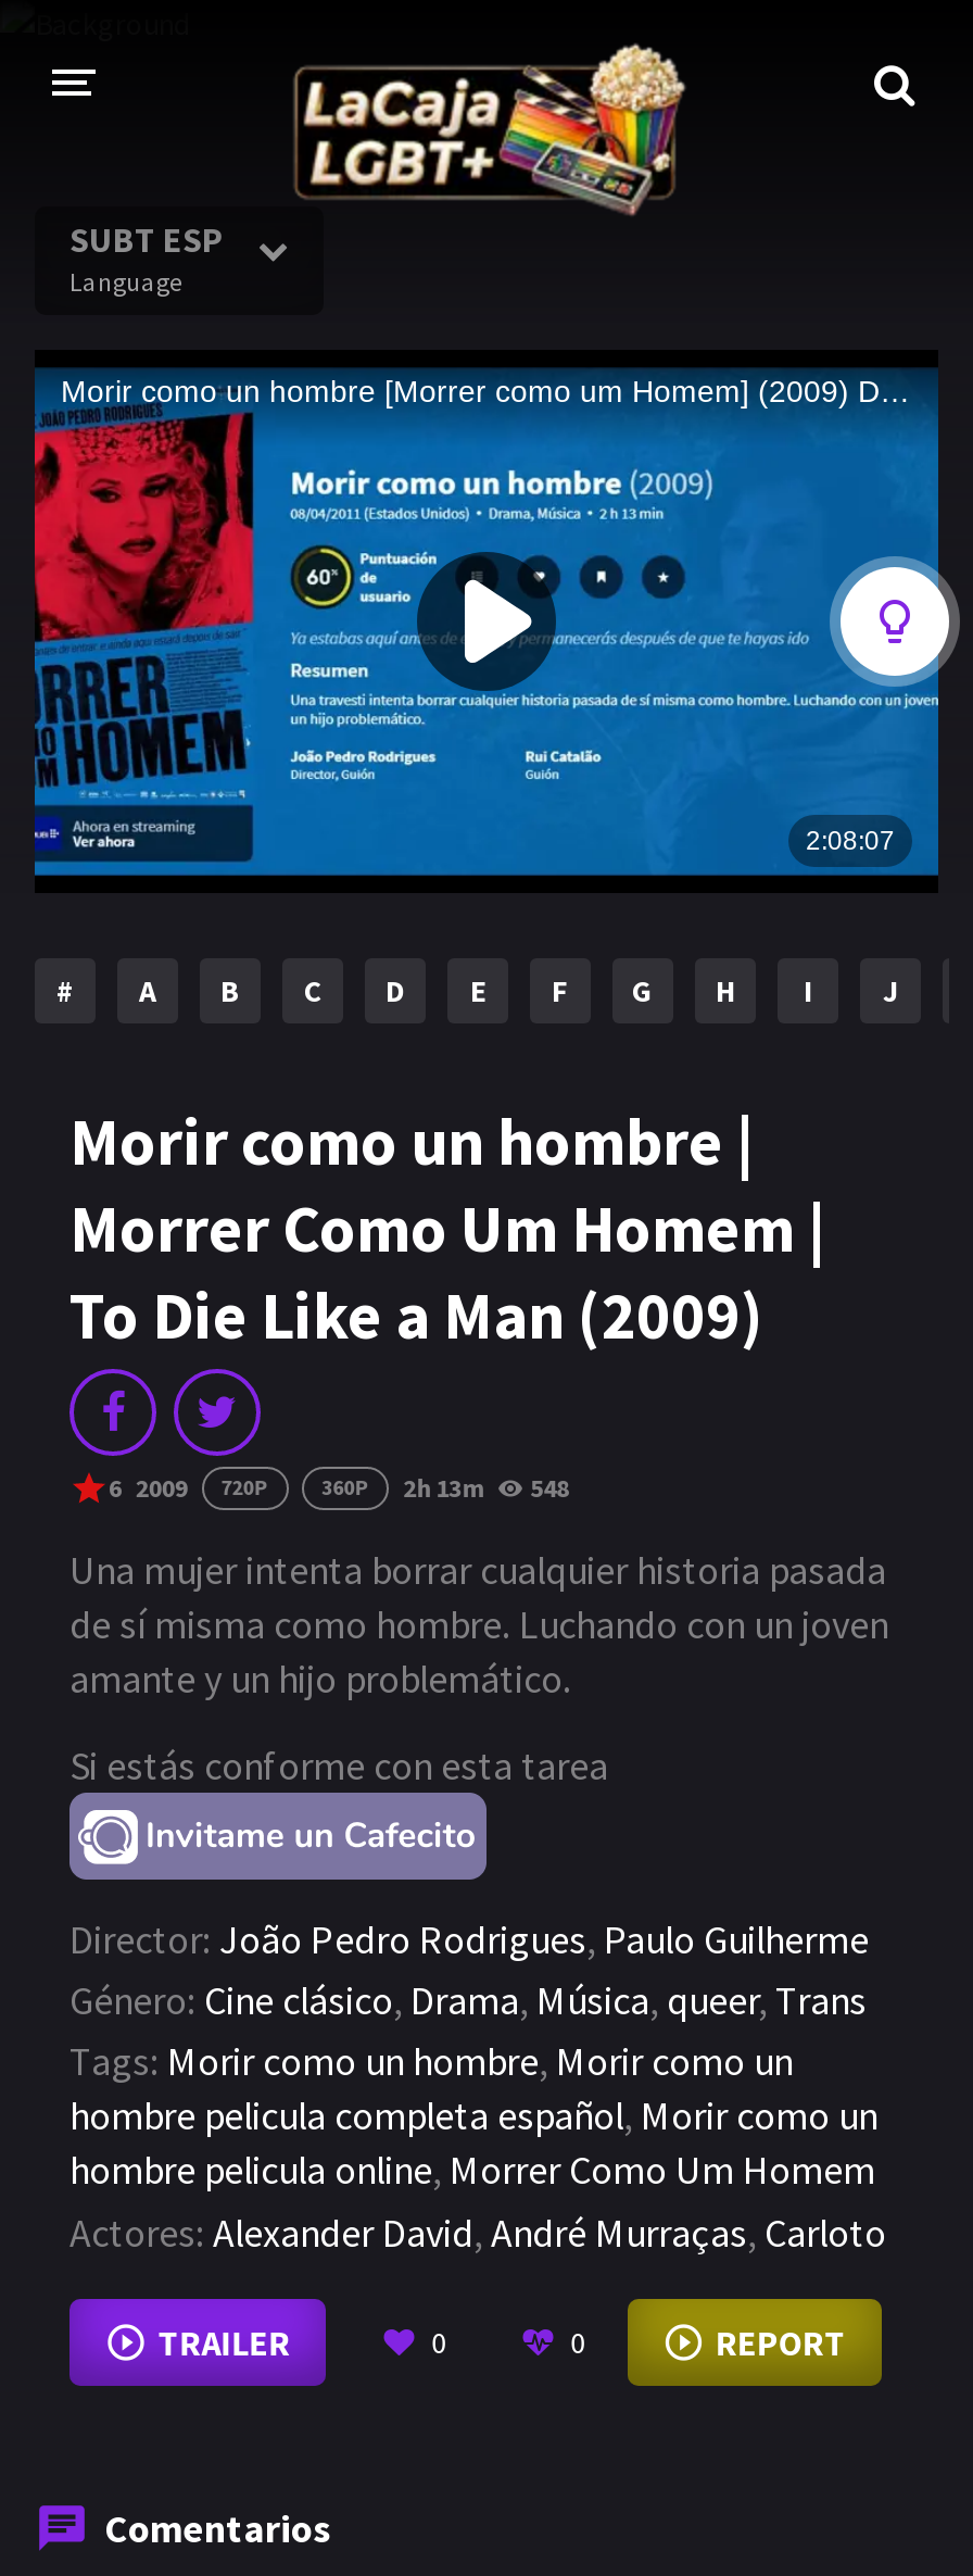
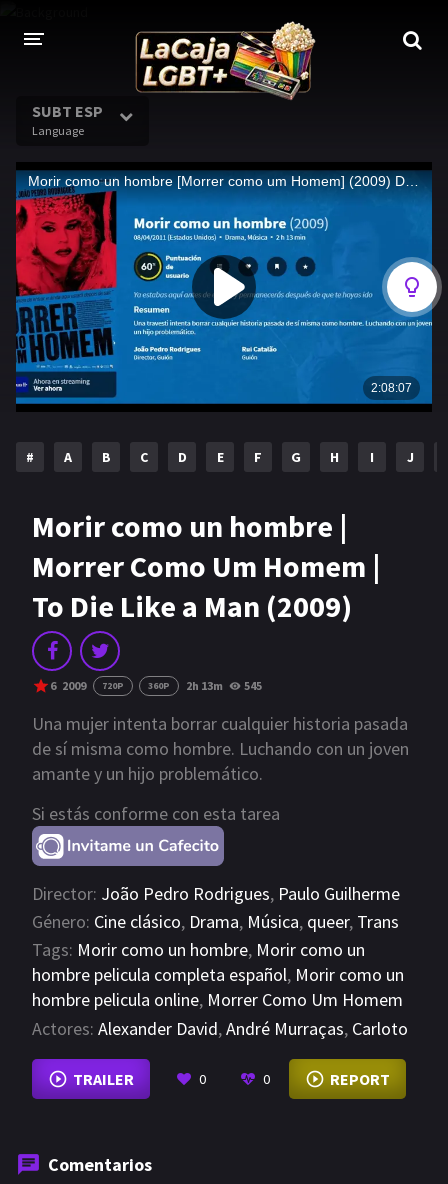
[109,1471,569,1504] 6 2009 720P 360P 2h 13m 548 -> [50,678,262,693] 6 2009 720P 360P 2h 13m 545

